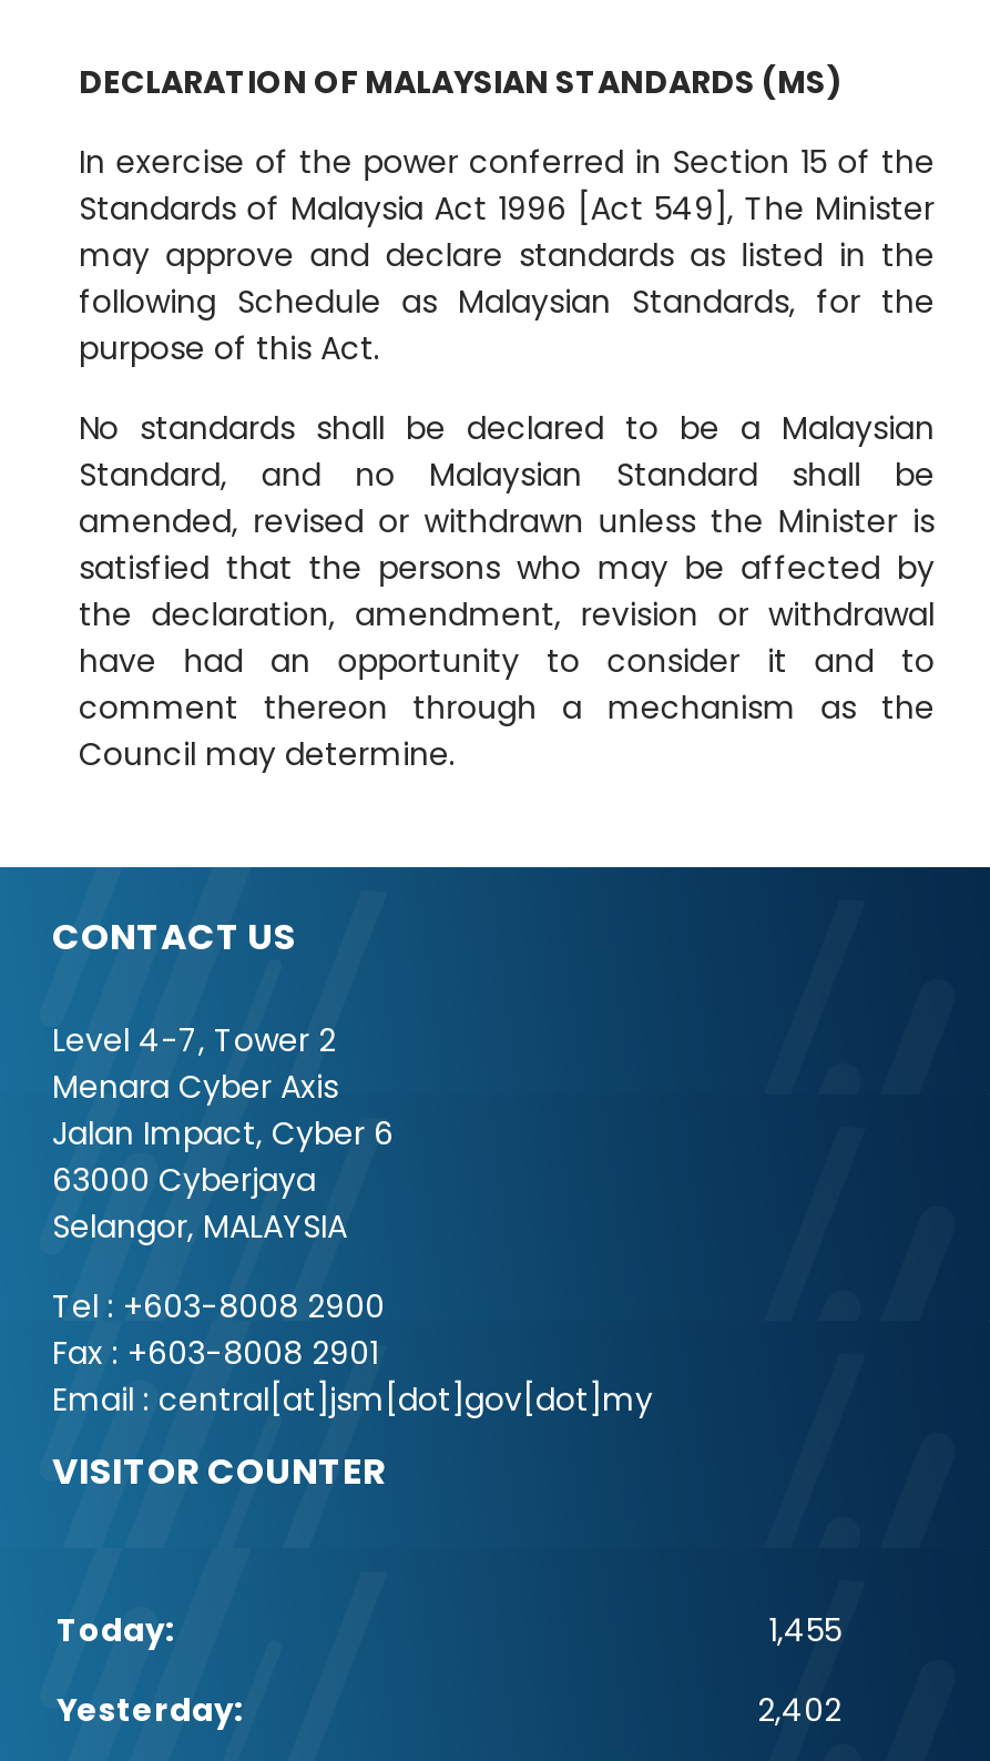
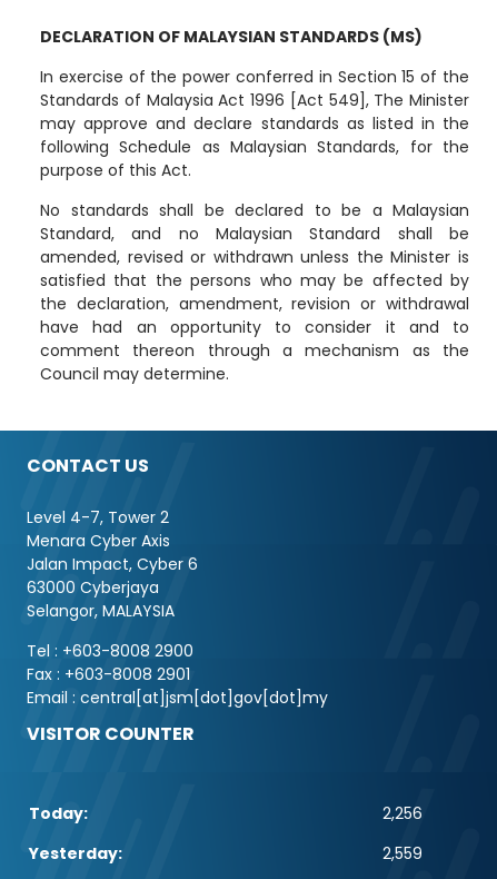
[768,1609,841,1653] 1,455 -> [382,803,423,825] 2,256
[757,1688,841,1733] 2,402 -> [382,843,423,865] 2,559

